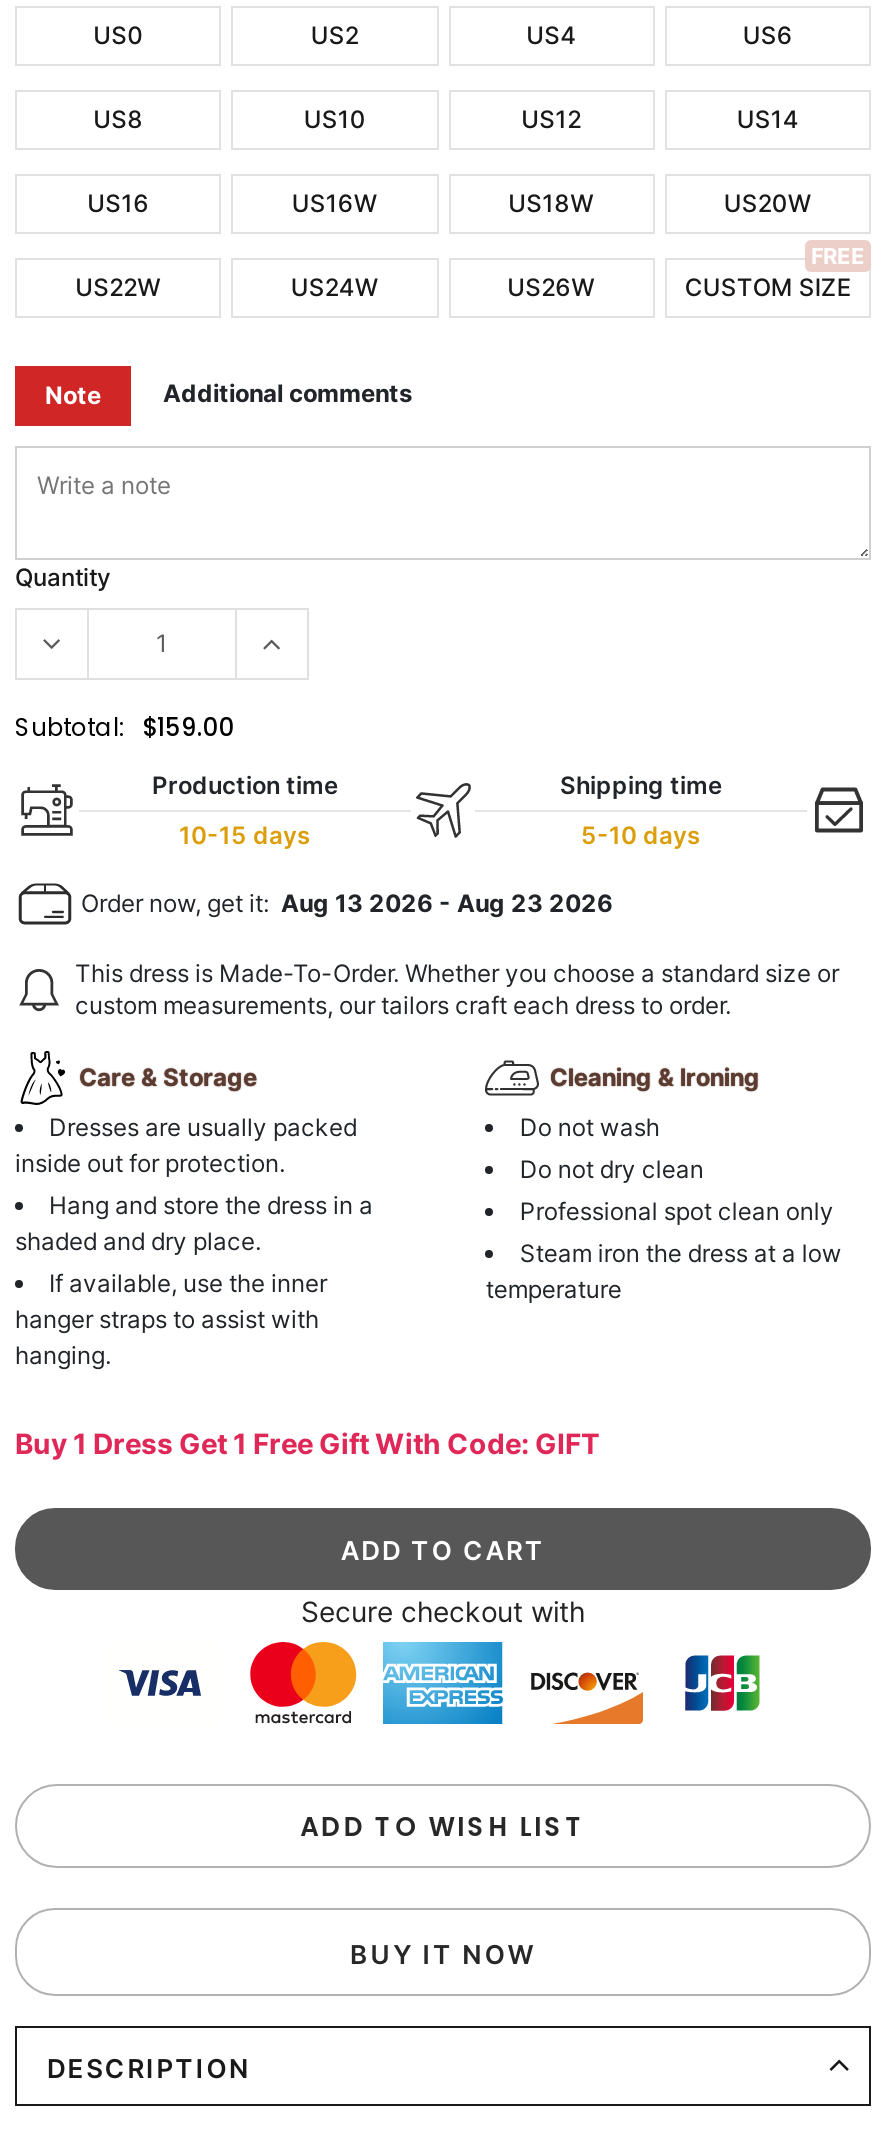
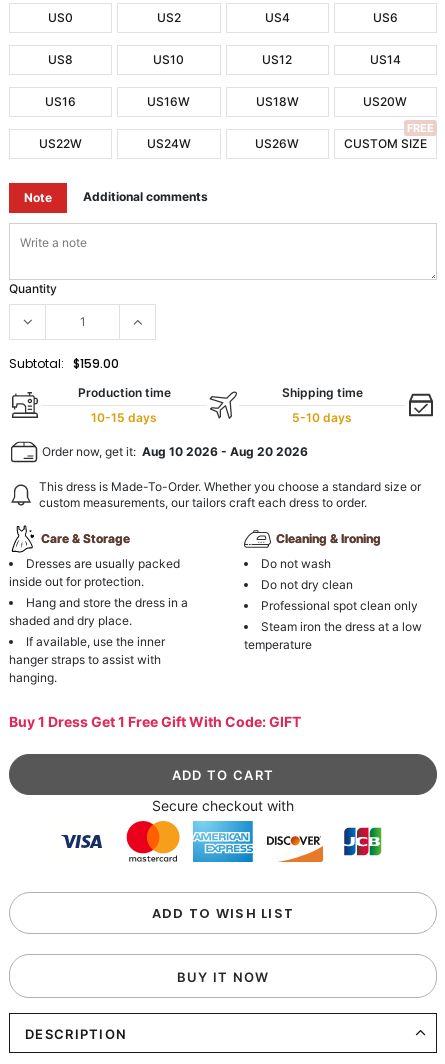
[75,887,613,917] Order now, get it: Aug 13 2026 - Aug 23 2026 -> [39,444,308,459] Order now, get it: Aug 10 2026 - Aug 20 2026

